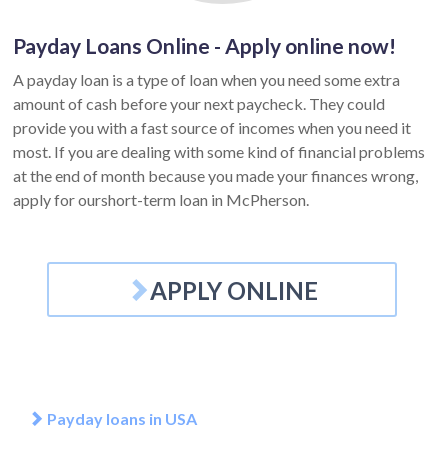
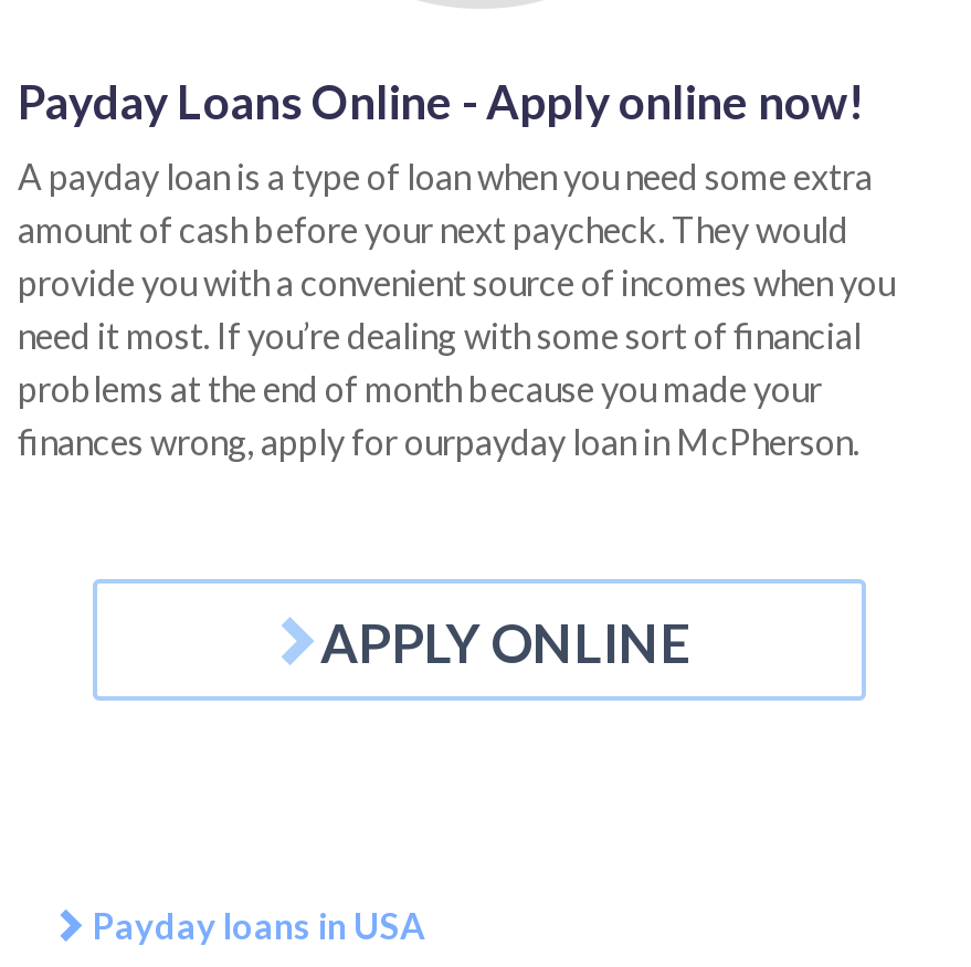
[13,94,425,209] amount of cash before your next paycheck. They could | provide you with a fast source of incomes when you need it | most. If you are dealing with some kind of financial problems | at the end of month because you made your finances wrong, | apply for ourshort-term loan in McPherson. -> [18,208,895,462] amount of cash before your next paycheck. They would | provide you with a convenient source of incomes when you | need it most. If you’re dealing with some sort of financial | problems at the end of month because you made your | finances wrong, apply for ourpayday loan in McPherson.

